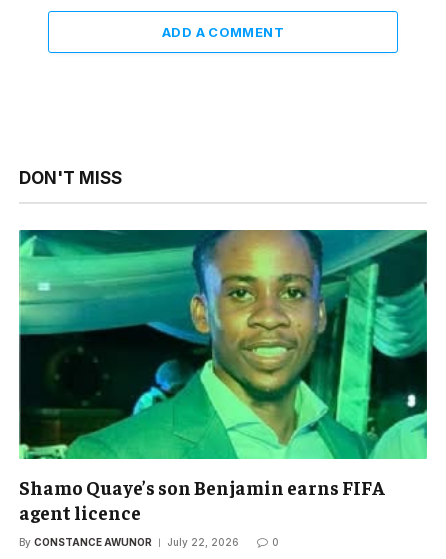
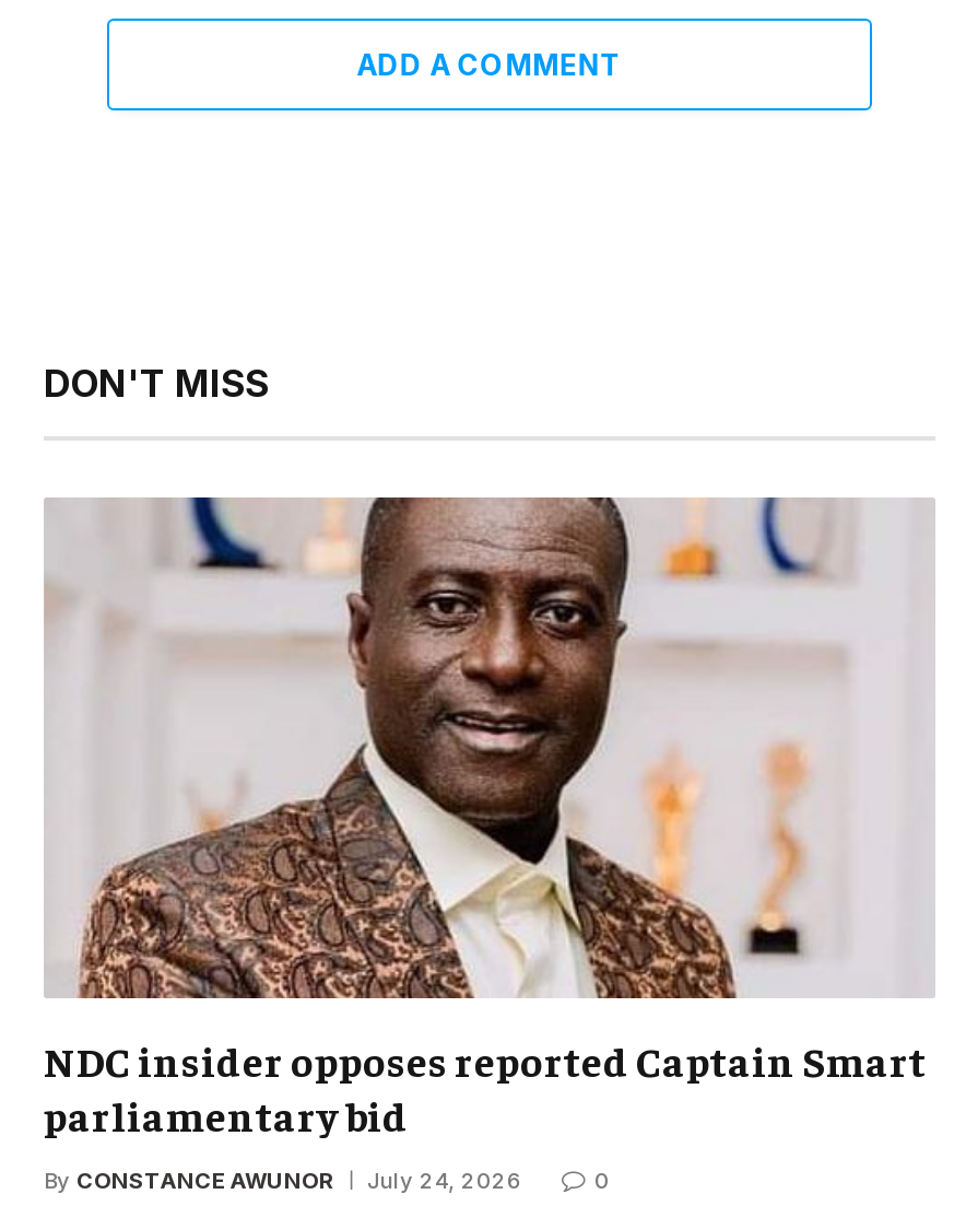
[19,229,428,524] [image] | Shamo Quaye’s son Benjamin earns FIFA | agent licence -> [44,495,935,1141] [image] | NDC insider opposes reported Captain Smart | parliamentary bid
[19,536,239,548] By CONSTANCE AWUNOR July 22, 2026 -> [44,1167,522,1193] By CONSTANCE AWUNOR July 24, 2026

